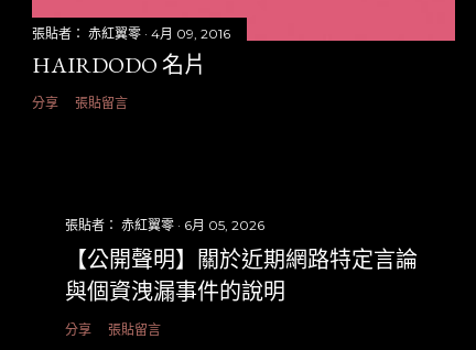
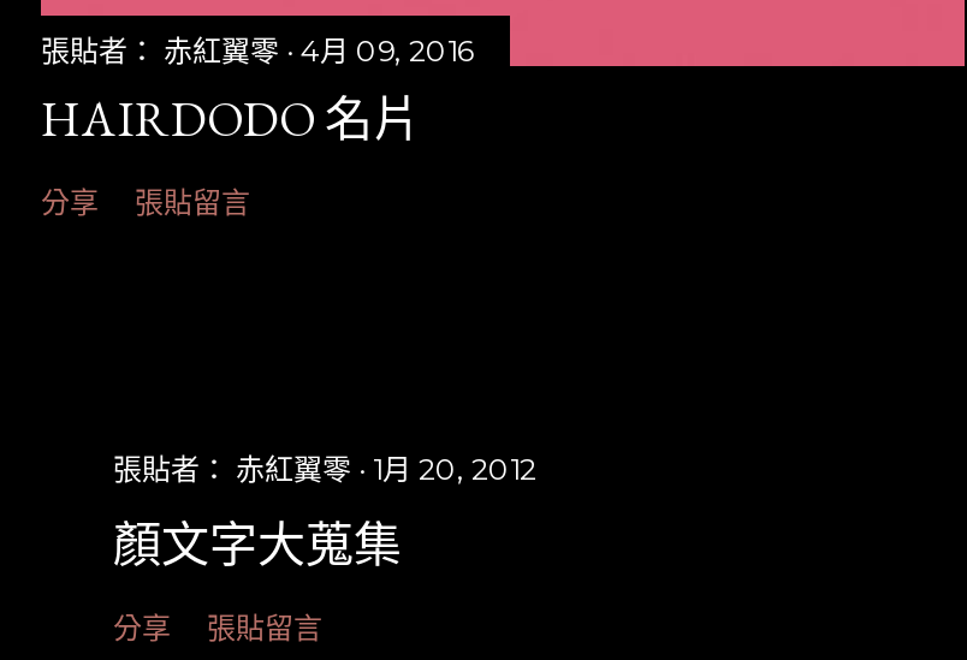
[65,217,418,306] 張貼者：赤紅翼零 6月 05, 2026 | 【公開聲明】關於近期網路特定言論 | 與個資洩漏事件的說明 -> [113,451,536,576] 張貼者：赤紅翼零 1月 20, 2012 | 顏文字大蒐集

